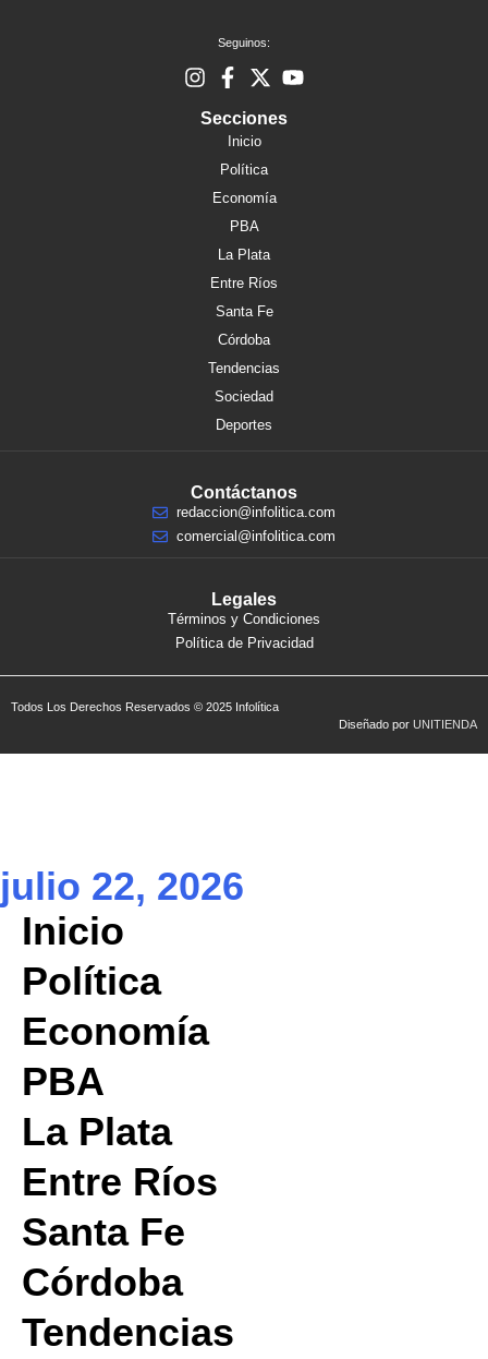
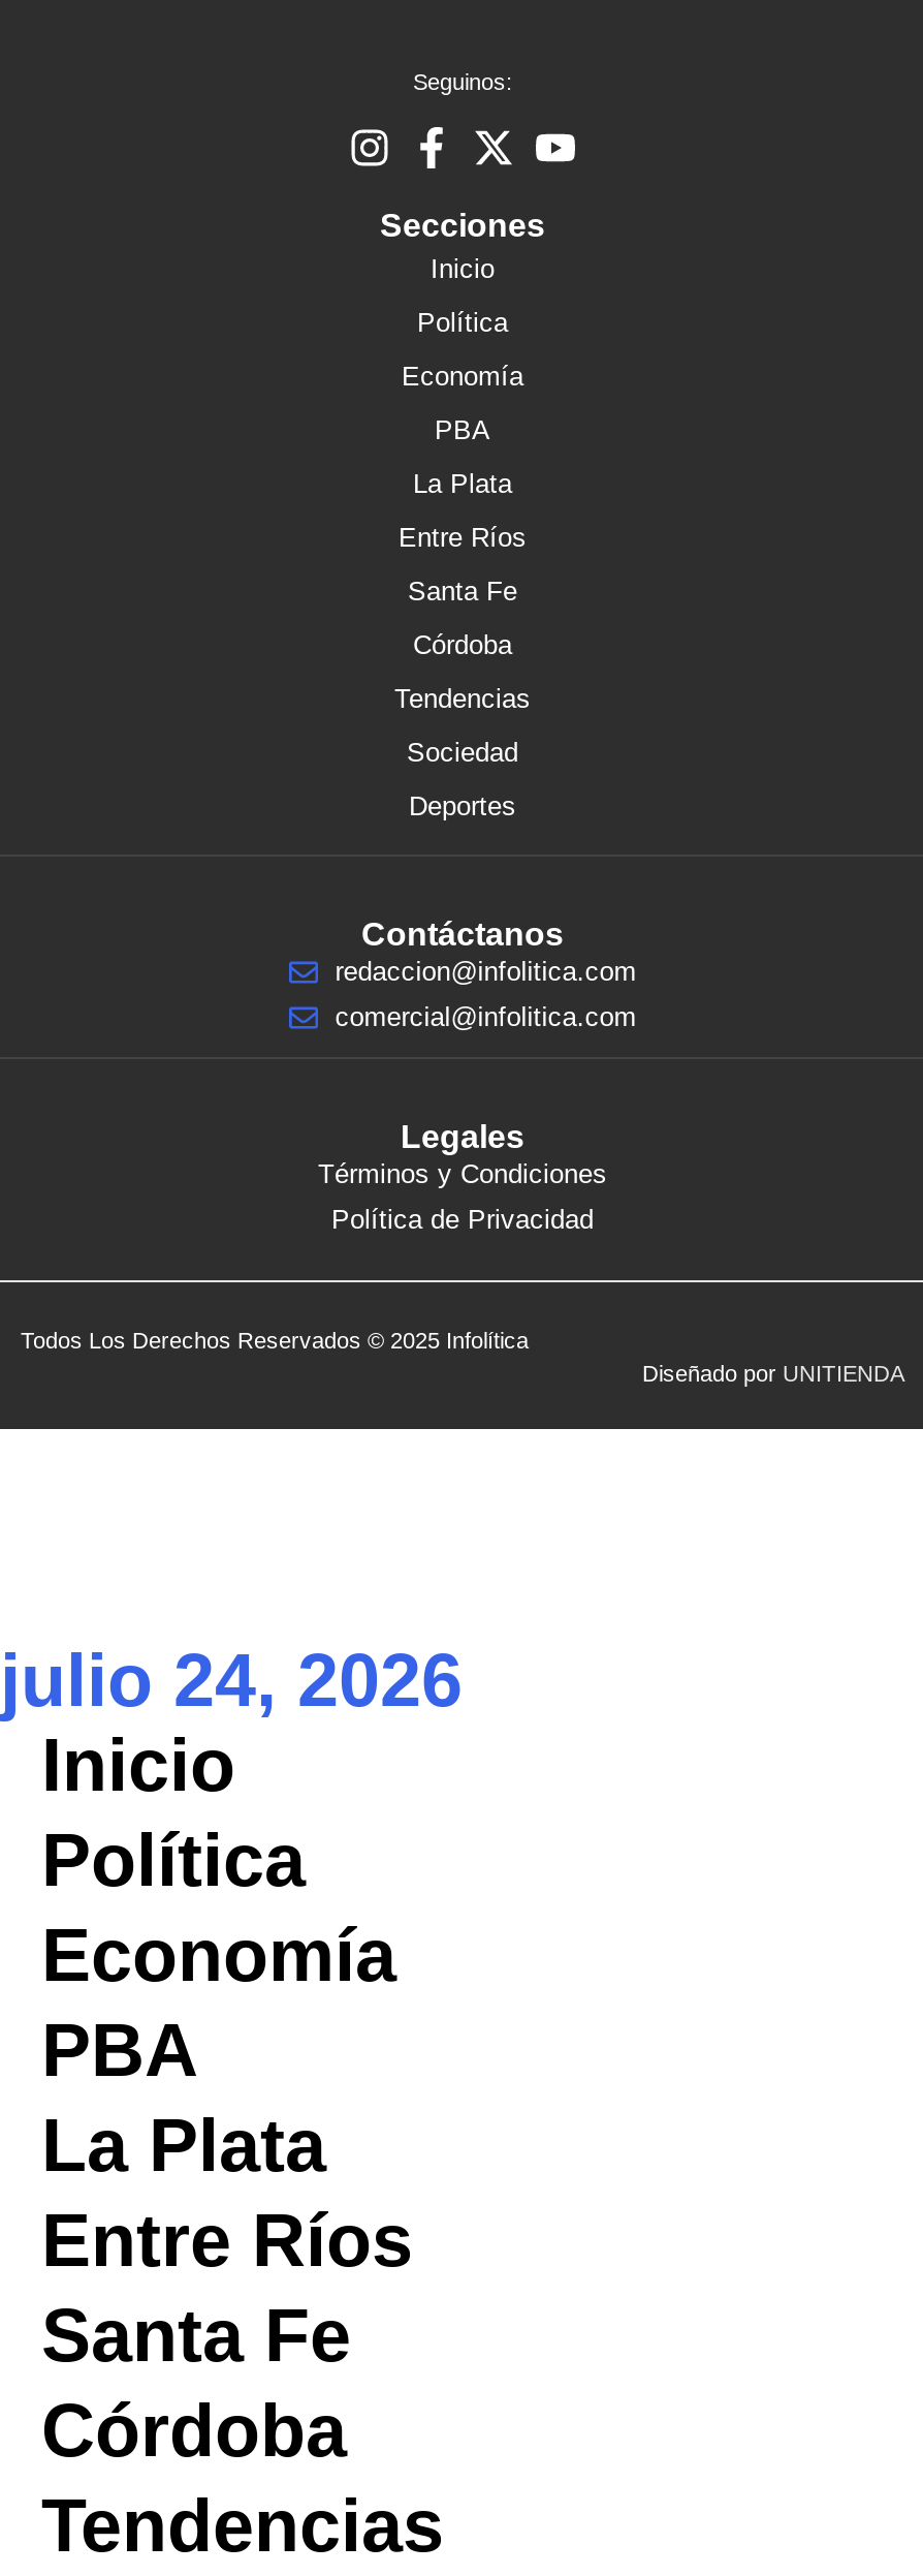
[0,864,244,909] julio 22, 2026 -> [0,1638,463,1723] julio 24, 2026

